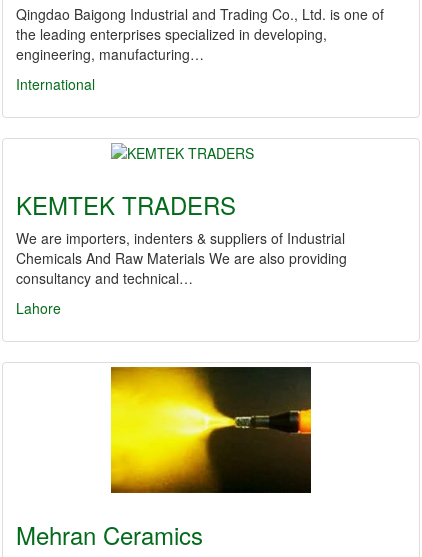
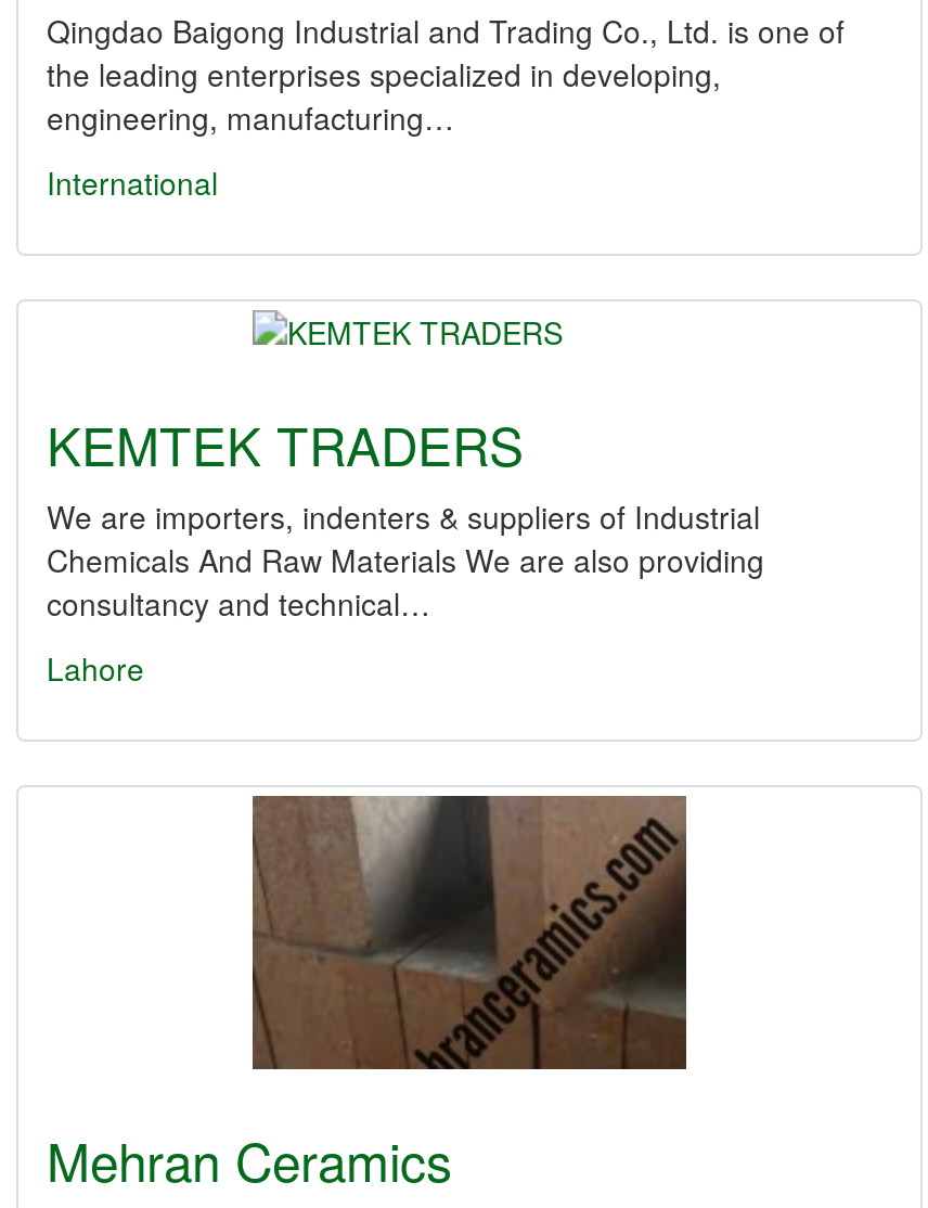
[110,366,312,493] [image] -> [250,794,688,1069] [image]

